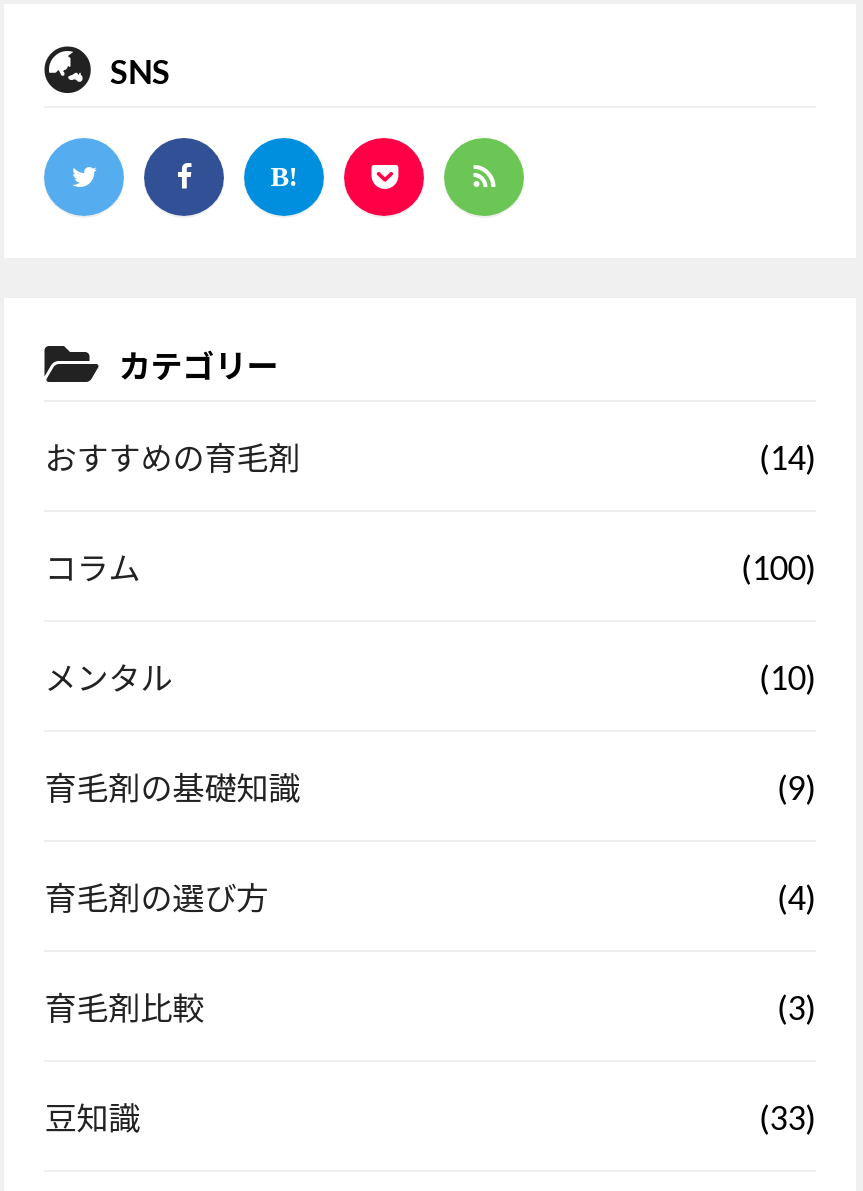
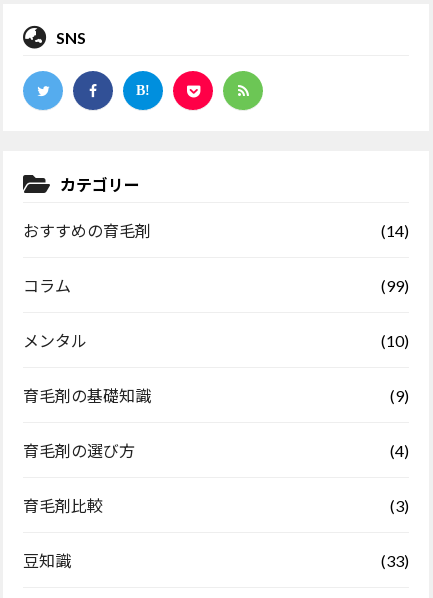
[742,548,816,586] (100) -> [381,276,409,295] (99)

